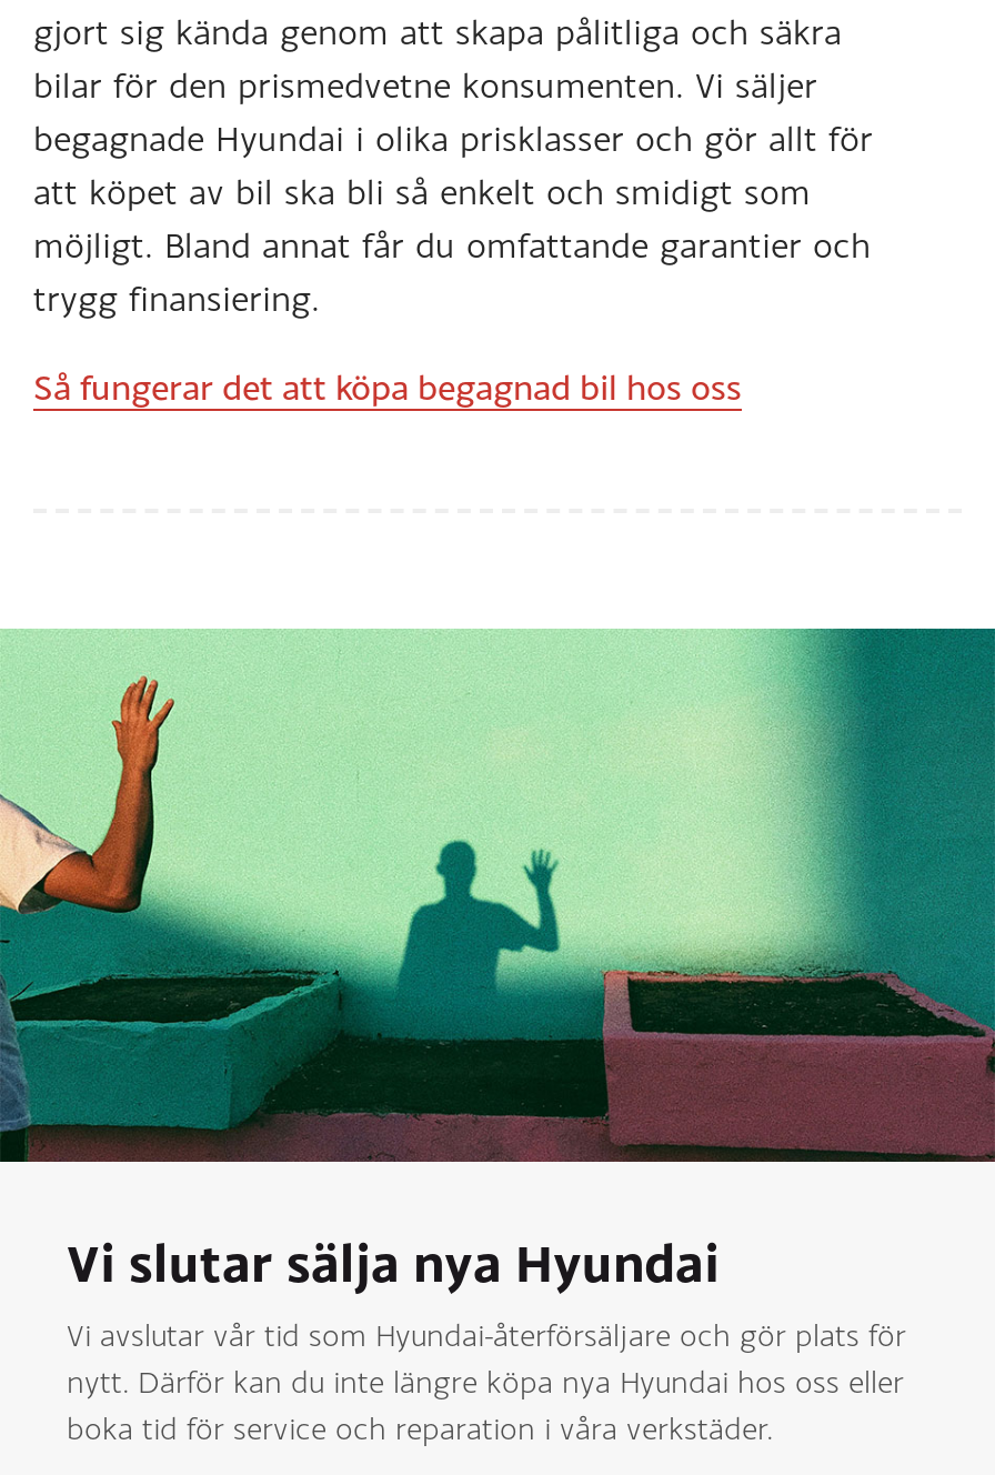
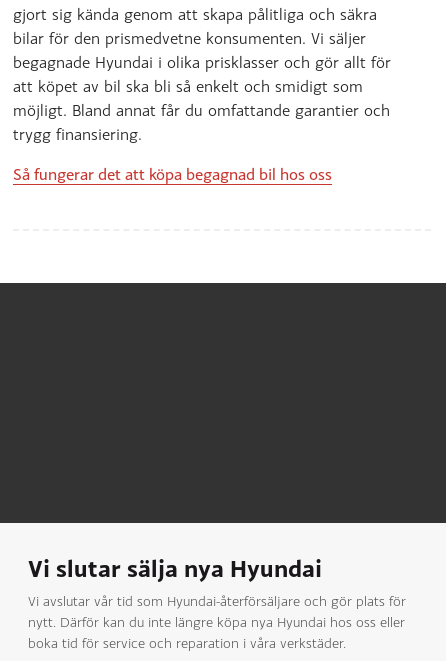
[7,626,988,1162] [image] -> none

